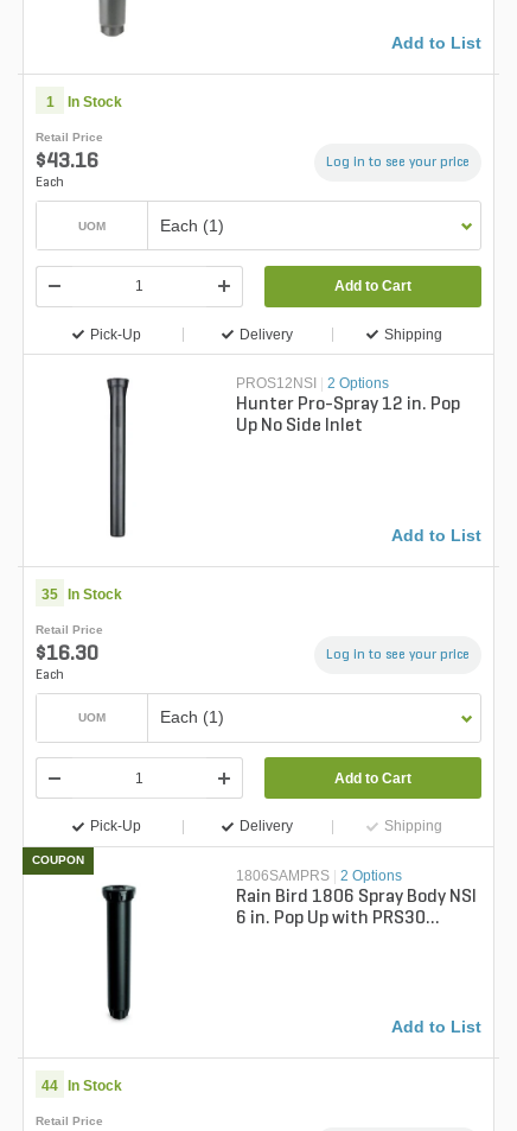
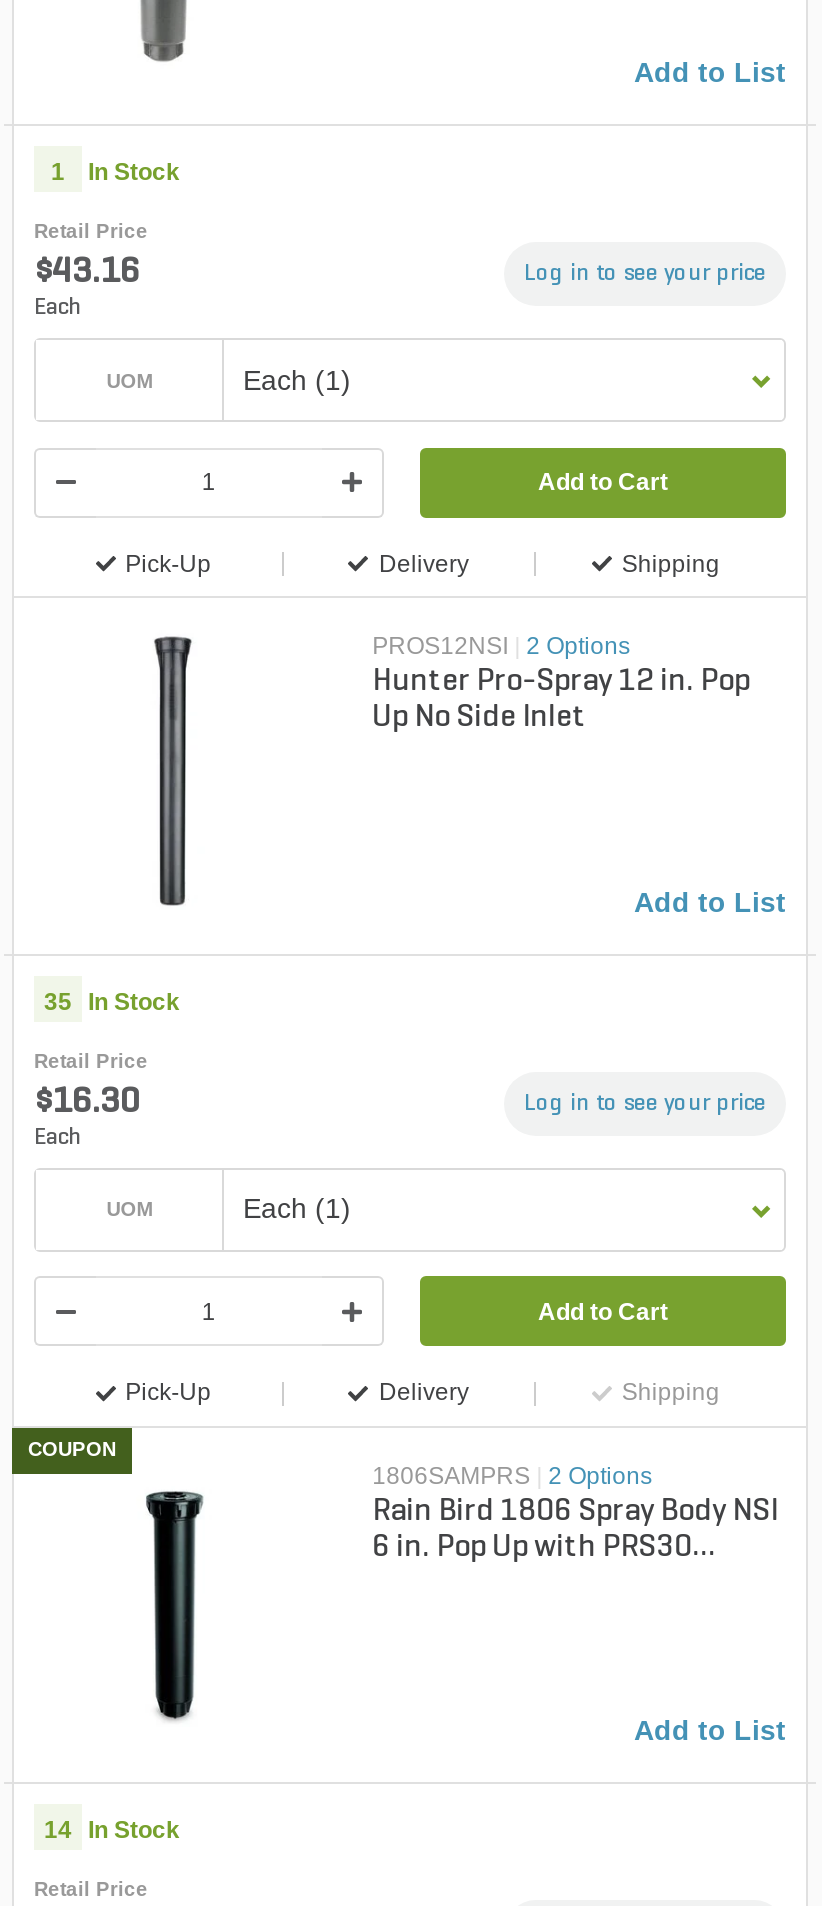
[42,1077,122,1094] 44 In Stock -> [44,1815,180,1843] 14 In Stock

